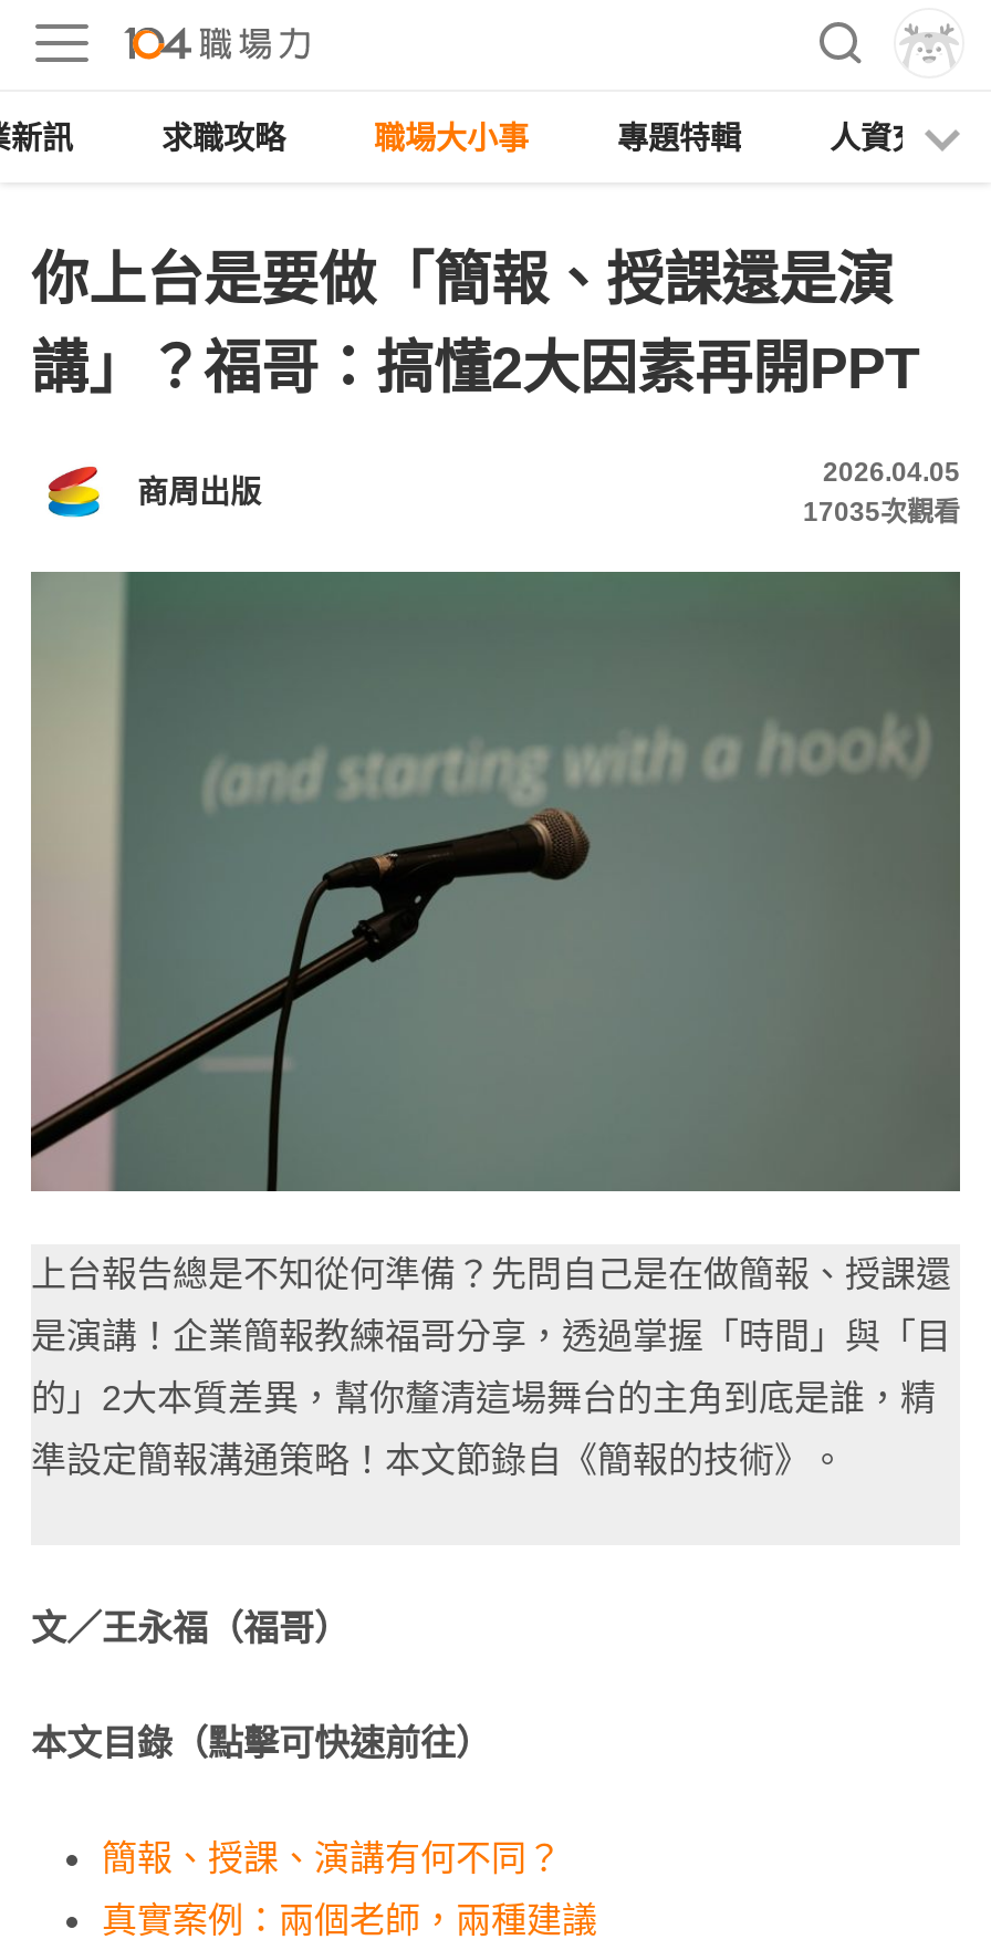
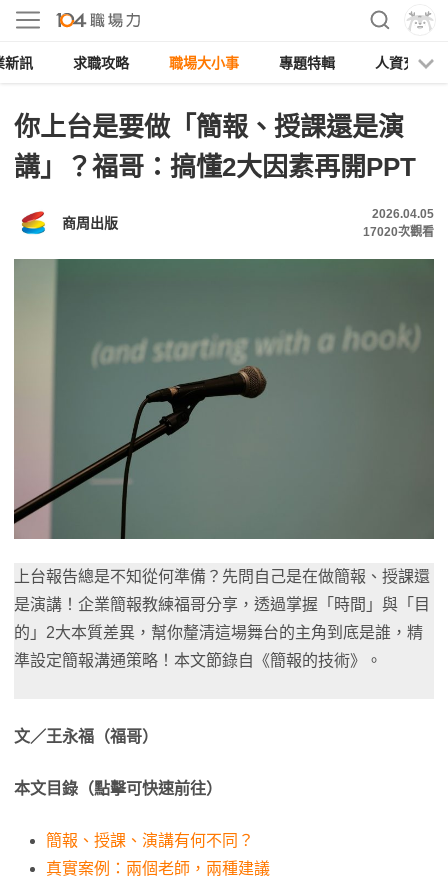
[803,497,960,528] 17035次觀看 -> [363,225,434,239] 17020次觀看

